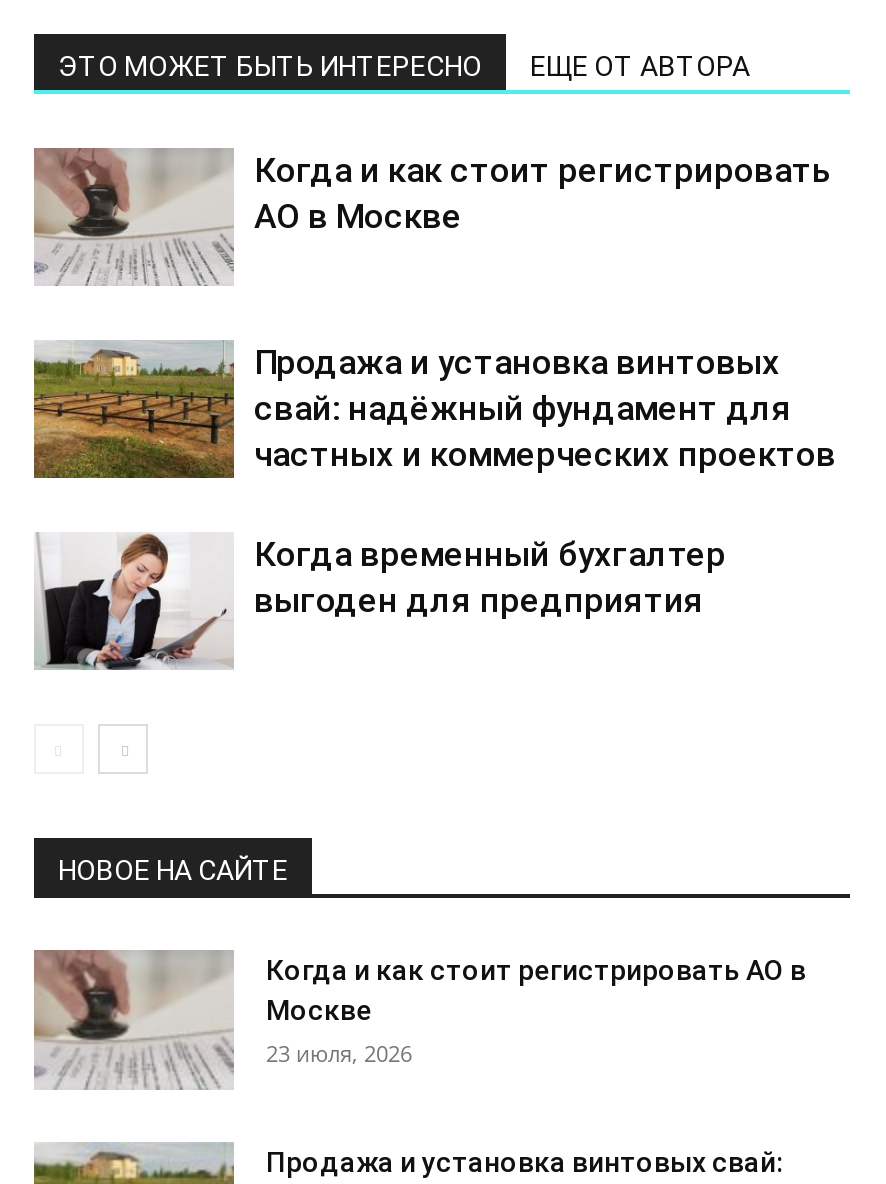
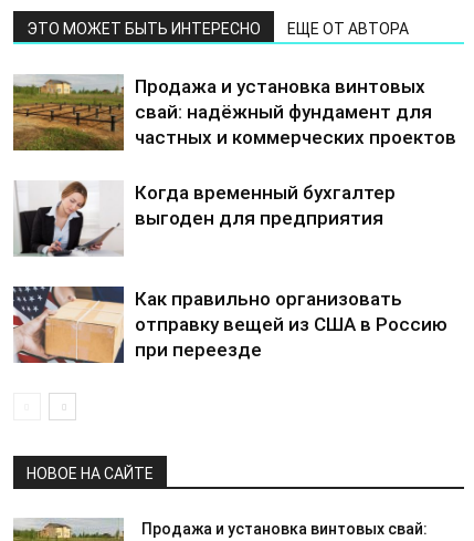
[34,148,832,286] [image] | Когда и как стоит регистрировать | АО в Москве -> none
none -> [12,285,447,364] [image] | Как правильно организовать | отправку вещей из США в Россию | при переезде
[34,950,806,1090] [image] | Когда и как стоит регистрировать АО в | Москве | 23 июля, 2026 -> none

